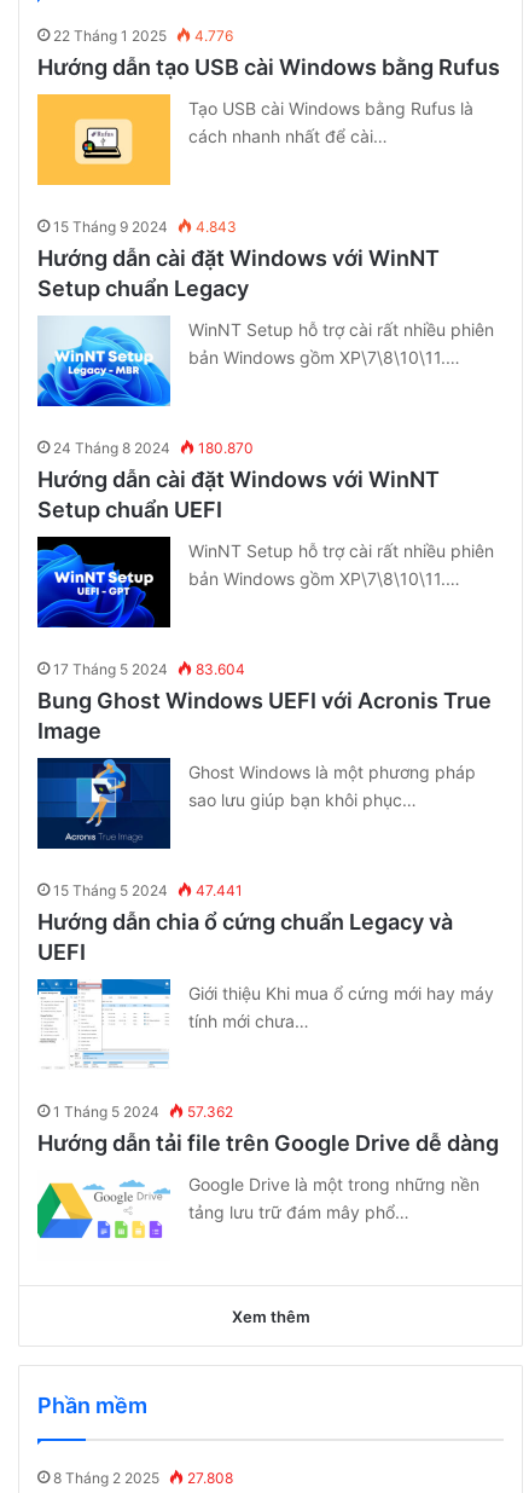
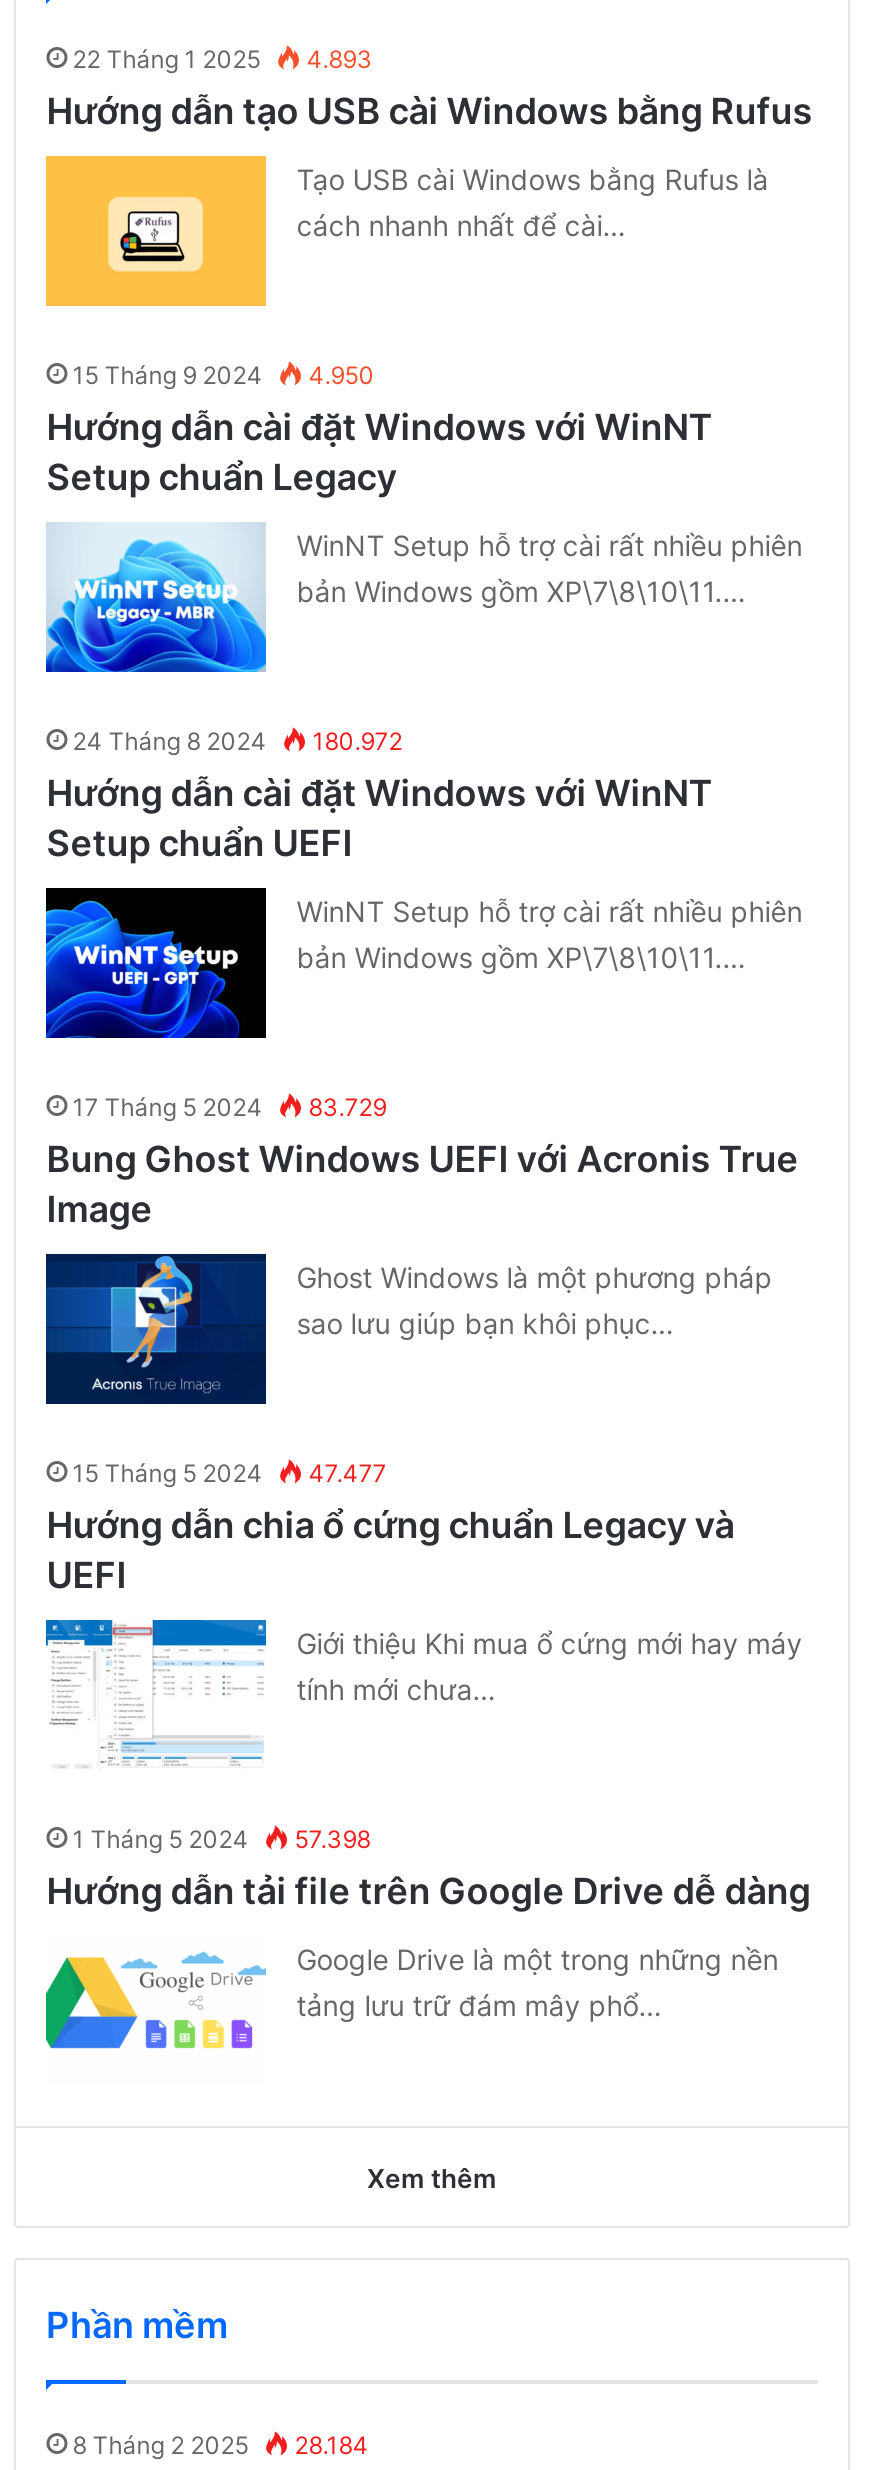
[54,27,233,45] 22 Tháng 1 2025 4.776 -> [73,44,373,74] 22 Tháng 1 2025 4.893
[54,218,237,236] 15 Tháng 9 2024 4.843 -> [73,360,375,390] 15 Tháng 9 2024 4.950
[54,439,254,457] 24 Tháng 8 2024 180.870 -> [73,726,403,756] 24 Tháng 8 2024 180.972
[54,660,246,678] 17 Tháng 5 2024 83.604 -> [73,1092,387,1122] 17 Tháng 5 2024 83.729
[54,881,243,899] 15 Tháng 5 2024 47.441 -> [73,1458,387,1488] 15 Tháng 5 2024 47.477
[54,1103,233,1121] 1 Tháng 5 2024 57.362 -> [73,1824,371,1854] 1 Tháng 5 2024 57.398
[54,1469,233,1487] 8 Tháng 2 2025 27.808 -> [73,2430,369,2460] 8 Tháng 2 2025 28.184

